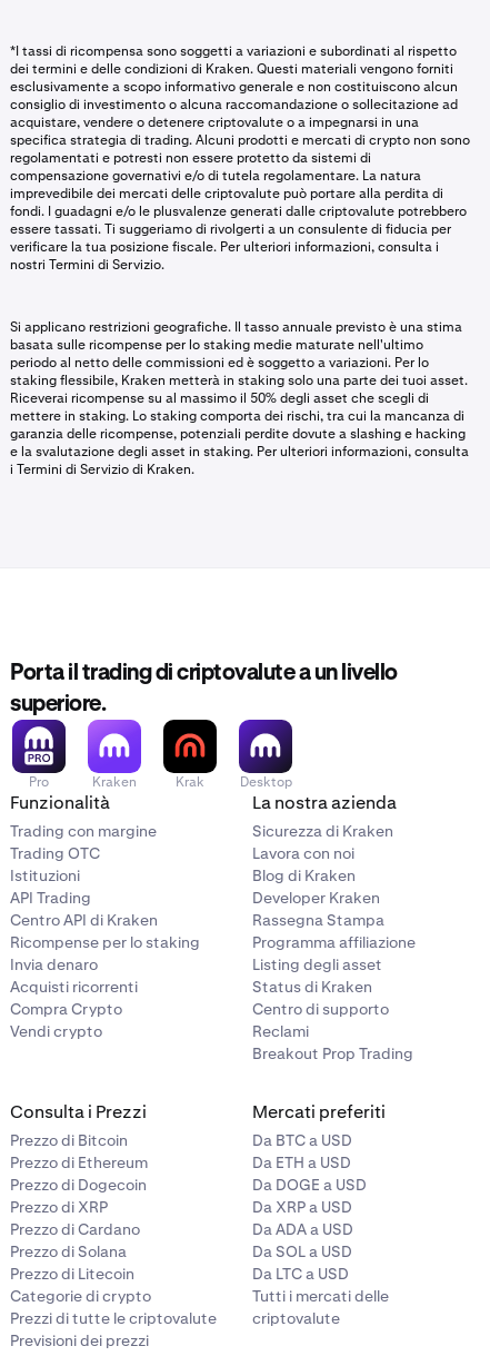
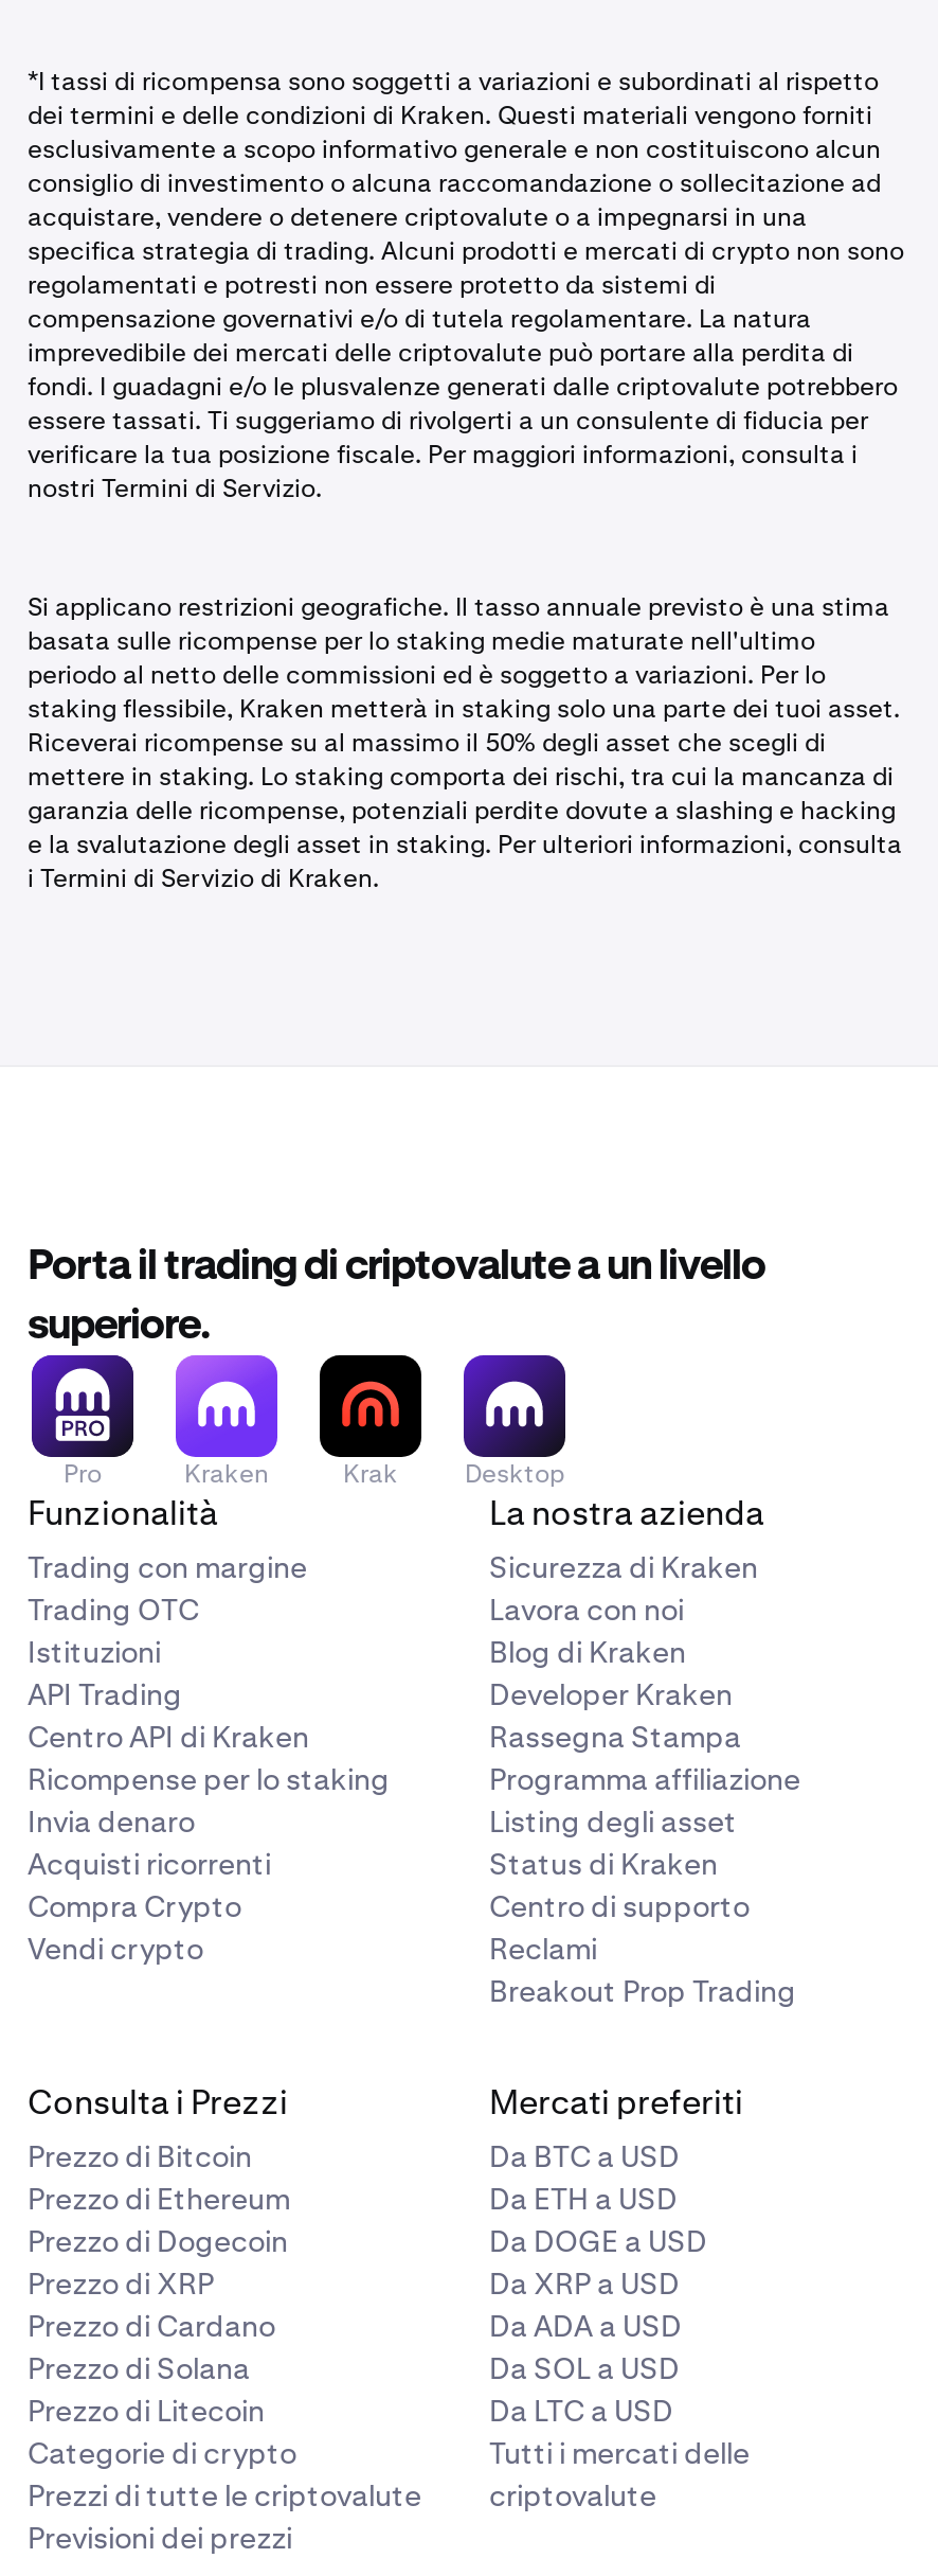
[10,238,439,256] verificare la tua posizione fiscale. Per ulteriori informazioni, consulta i -> [28,438,858,472] verificare la tua posizione fiscale. Per maggiori informazioni, consulta i

